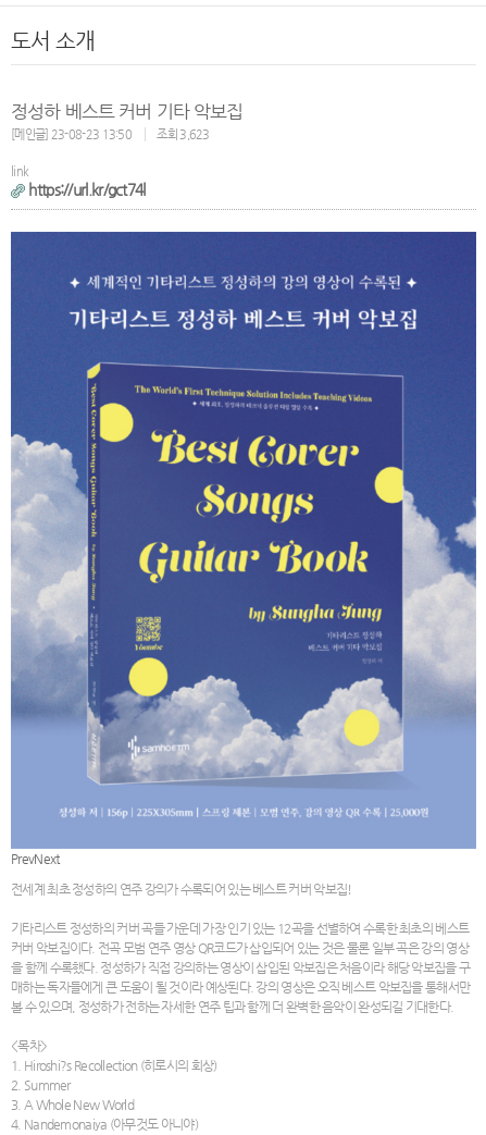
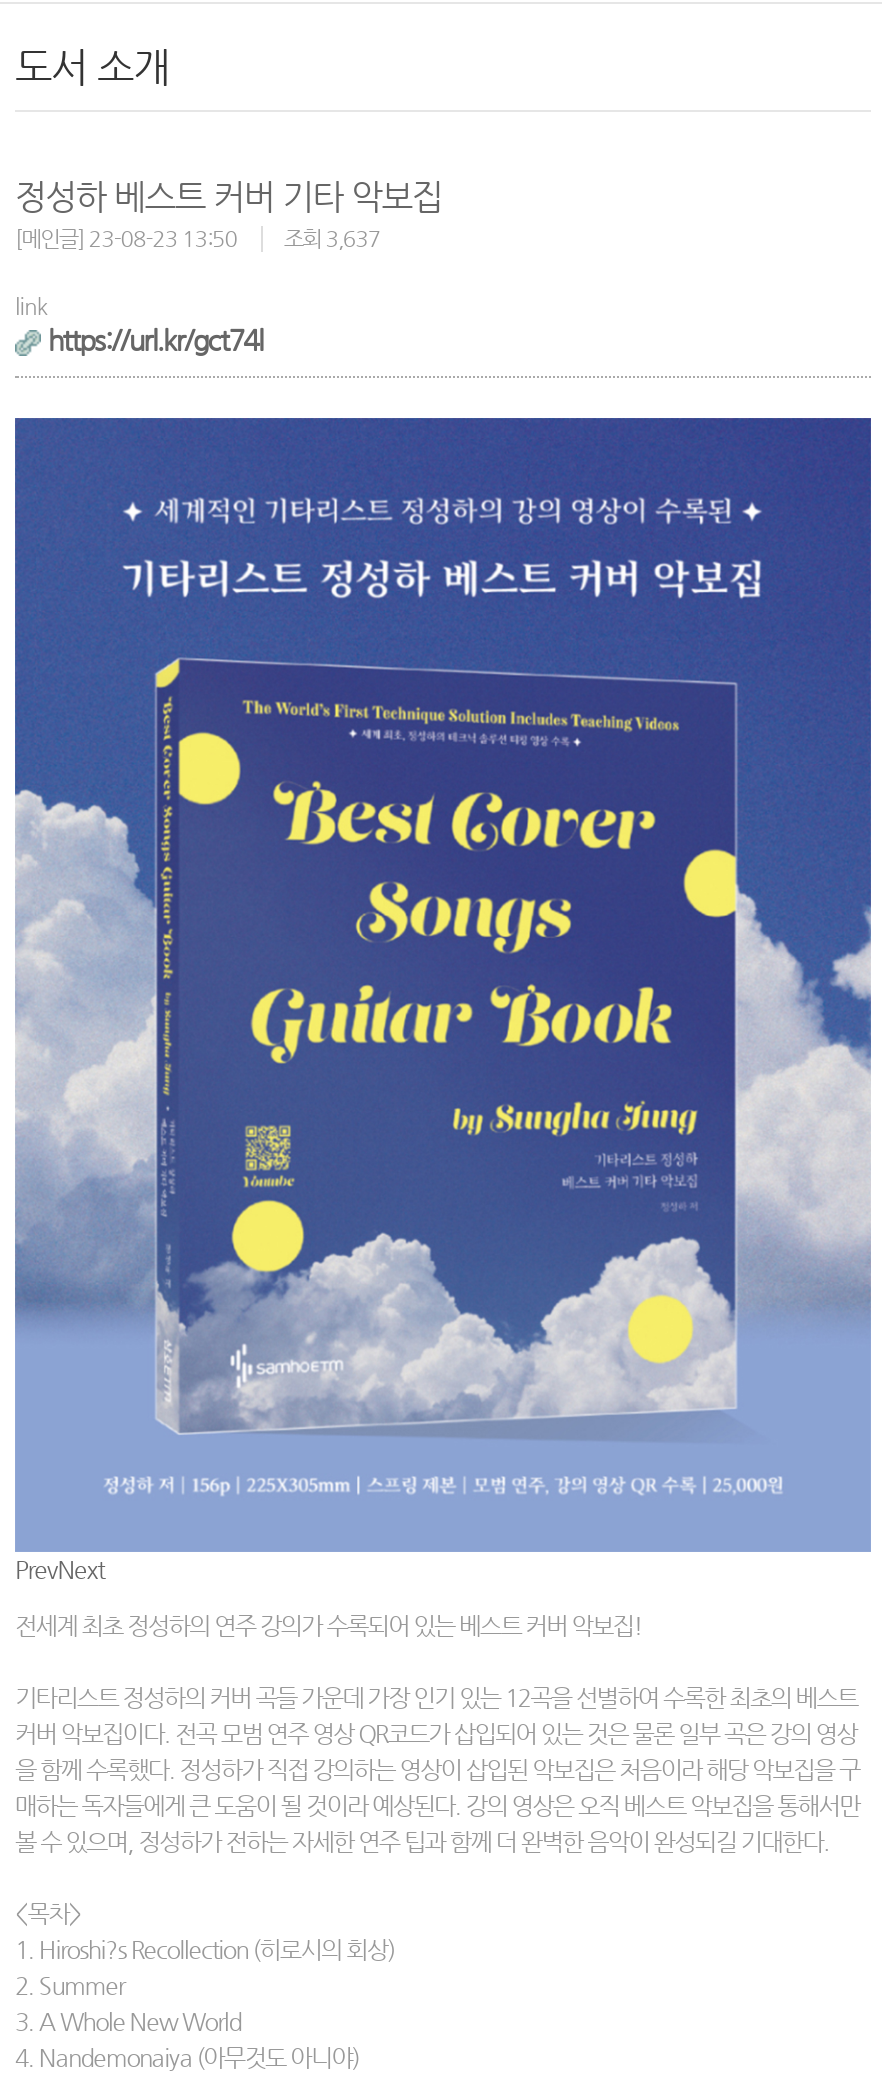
[11,128,210,142] [메인글] 23-08-23 13:50 조회 3,623 -> [15,226,380,252] [메인글] 23-08-23 13:50 조회 3,637

